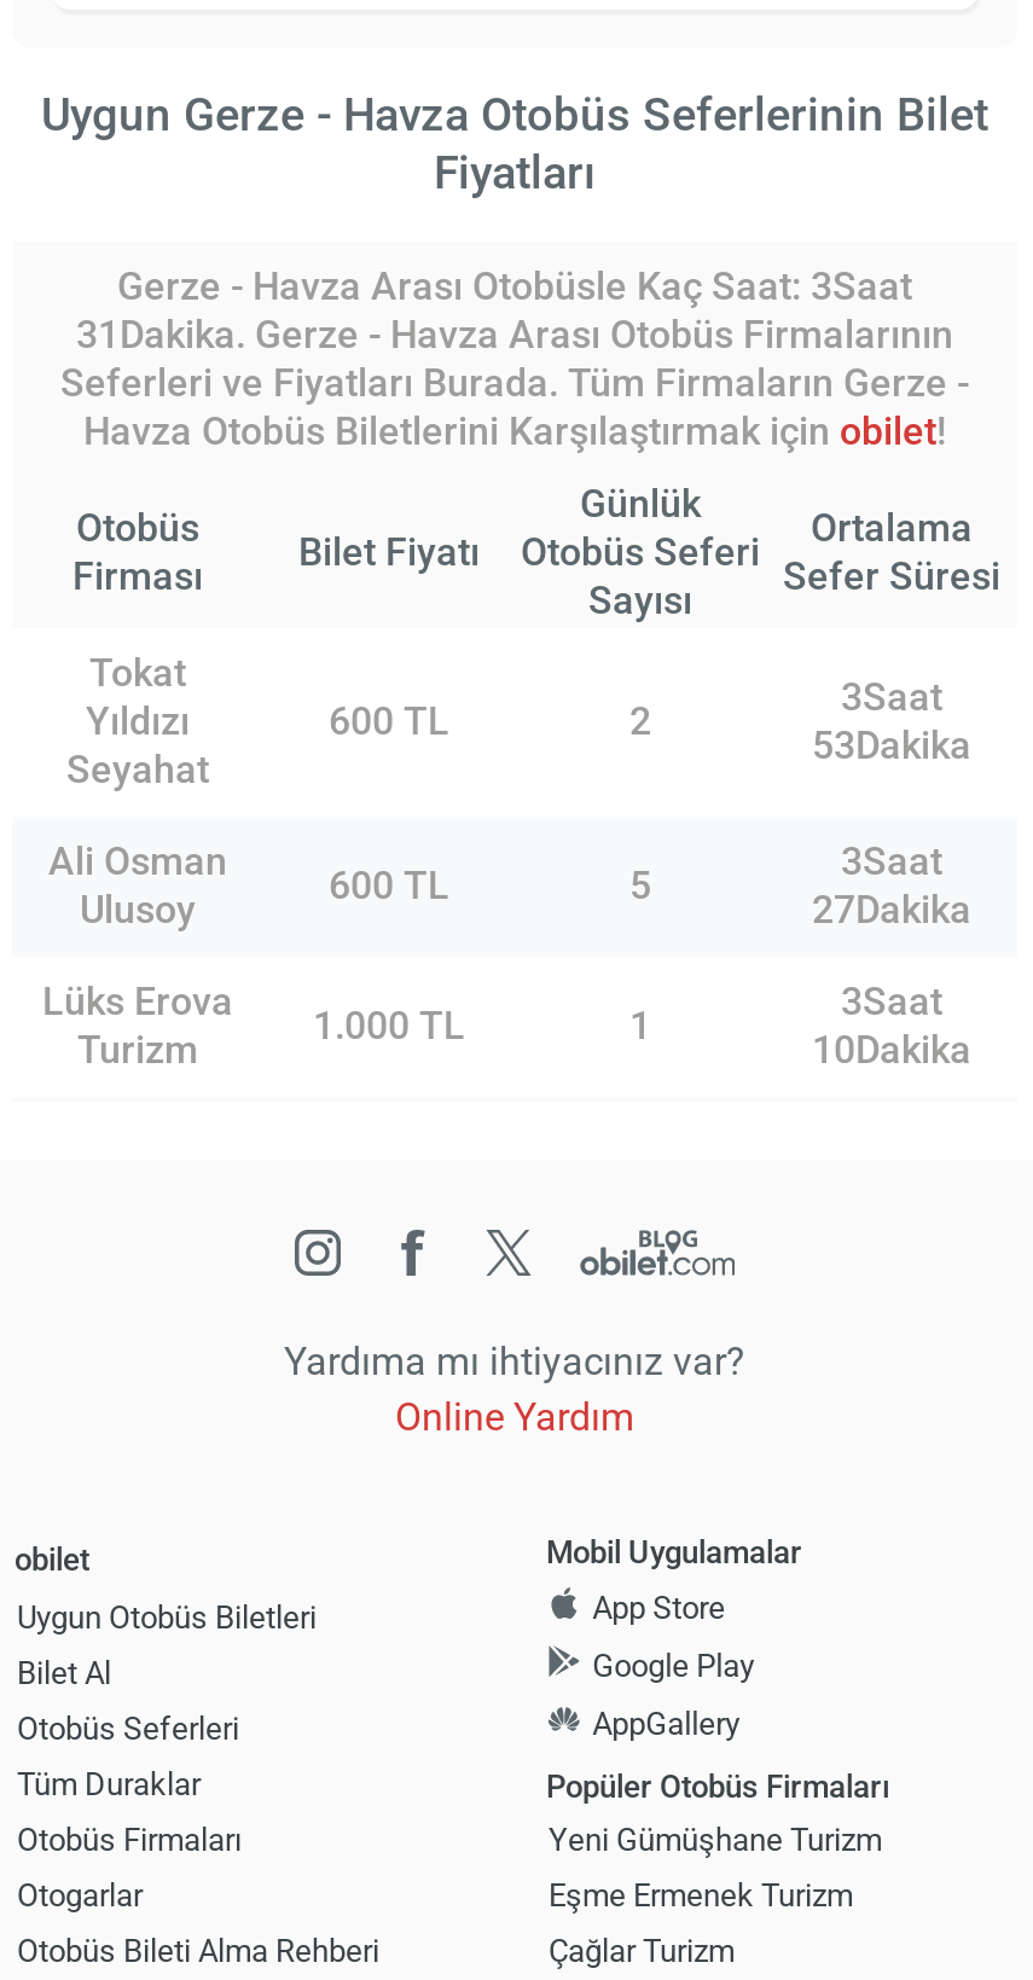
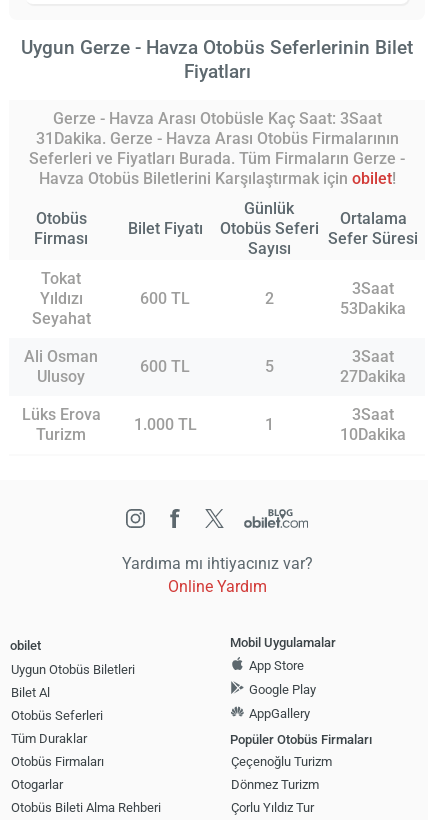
[549,1821,882,1858] Yeni Gümüşhane Turizm -> [231,754,332,769] Çeçenoğlu Turizm
[549,1877,853,1913] Eşme Ermenek Turizm -> [231,777,319,792] Dönmez Turizm
[549,1932,735,1969] Çağlar Turizm -> [231,800,314,815] Çorlu Yıldız Tur

